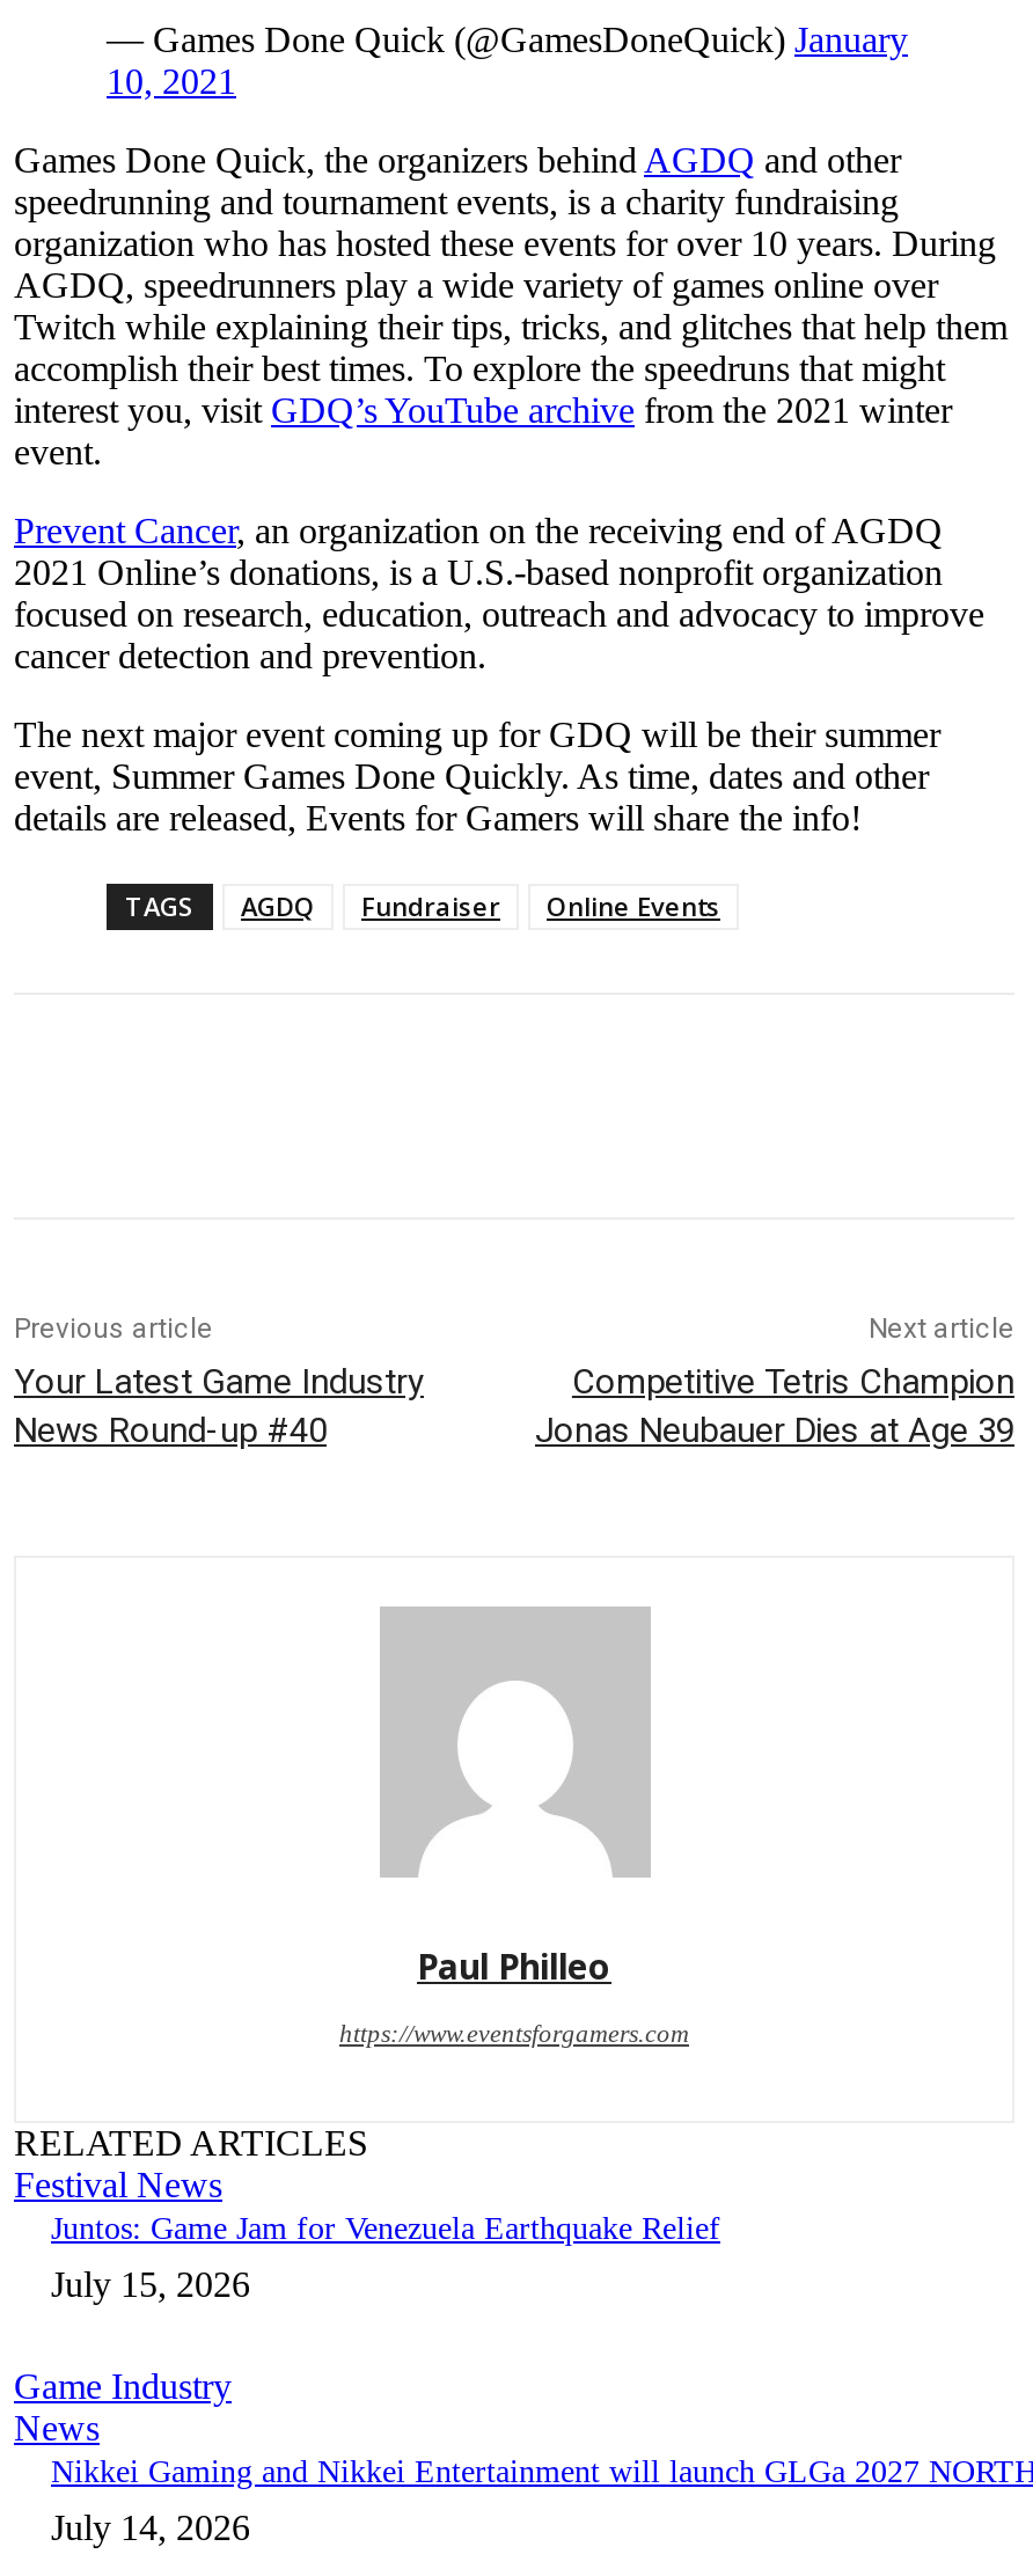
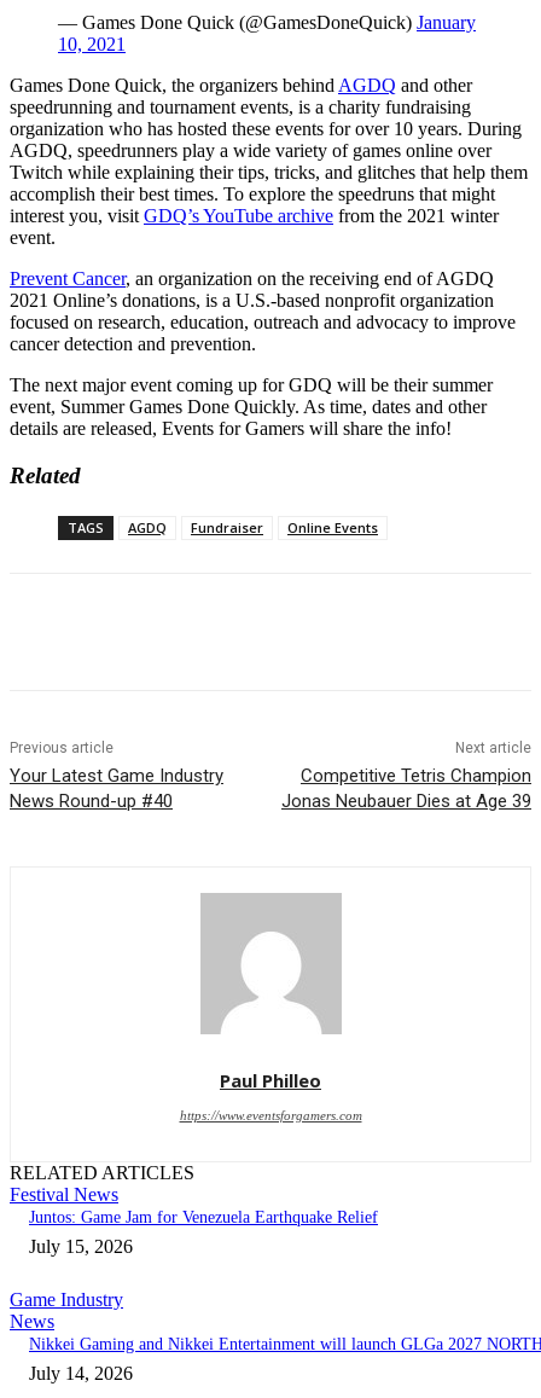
none -> [10,463,81,488] Related

